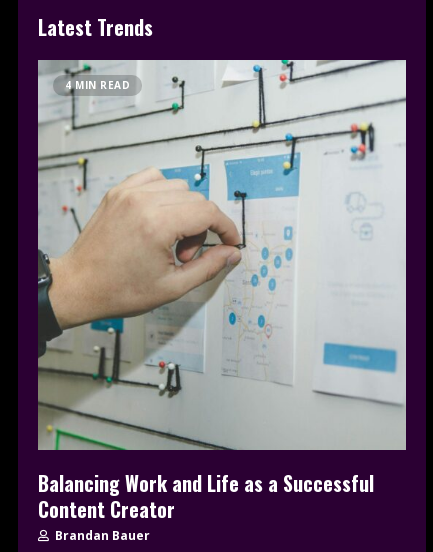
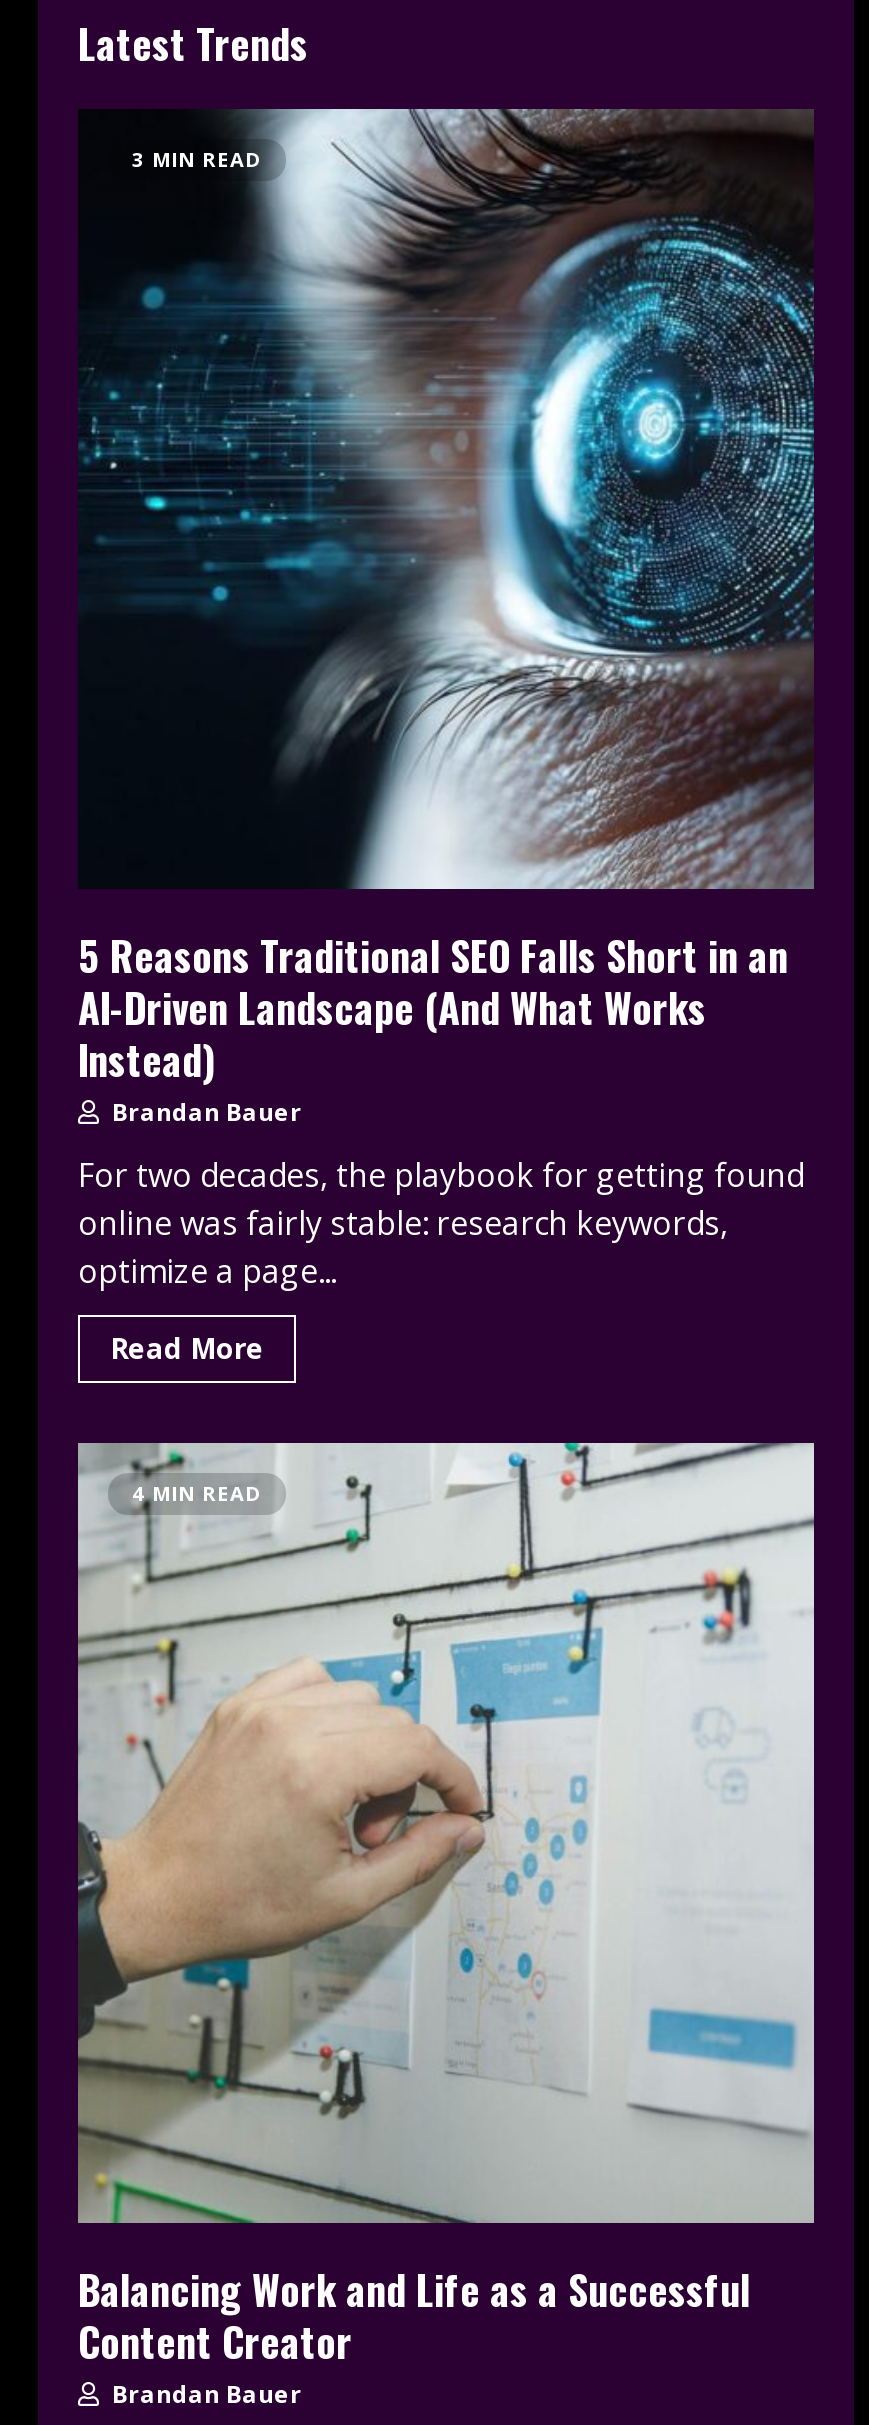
none -> [78,107,816,891] [image] | 3 MIN READ
none -> [78,924,804,1366] 5 Reasons Traditional SEO Falls Short in an | AI-Driven Landscape (And What Works | Instead) | Brandan Bauer | For two decades, the playbook for getting found | online was fairly stable: research keywords, | optimize a page... | Read More

